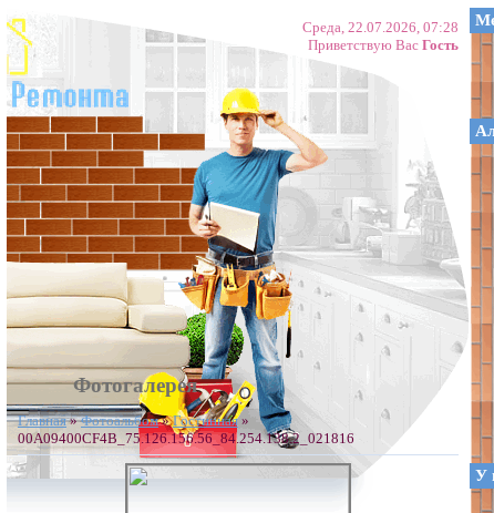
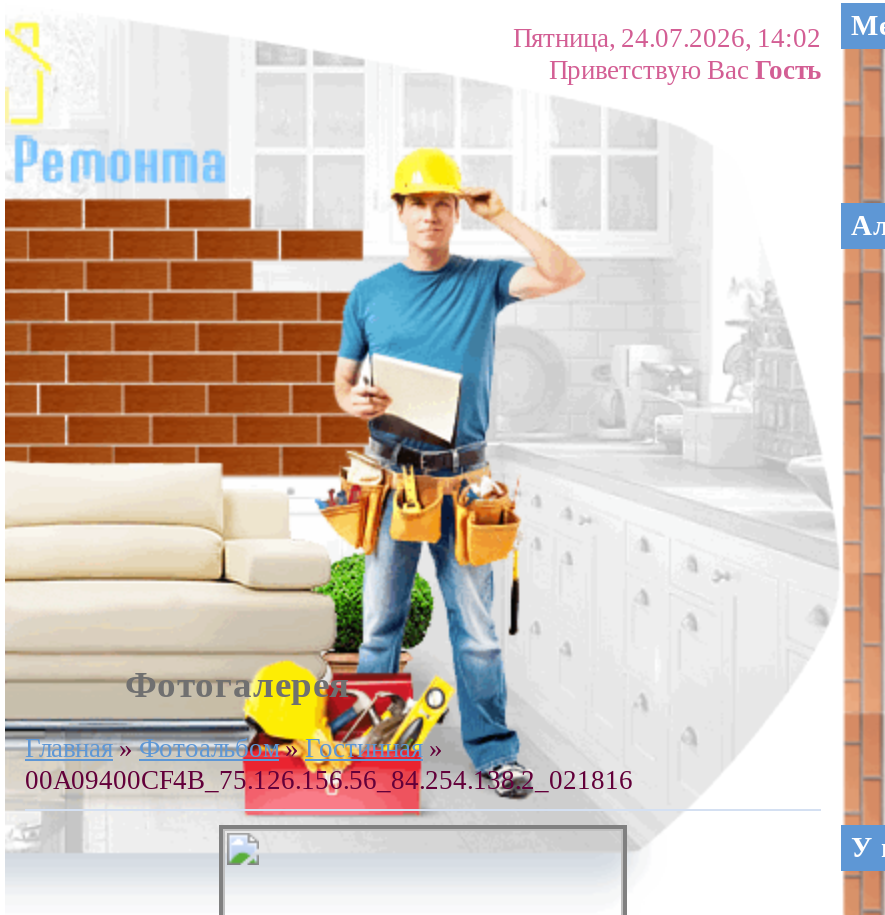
[302,19,459,35] Среда, 22.07.2026, 07:28 -> [513,23,821,53] Пятница, 24.07.2026, 14:02

